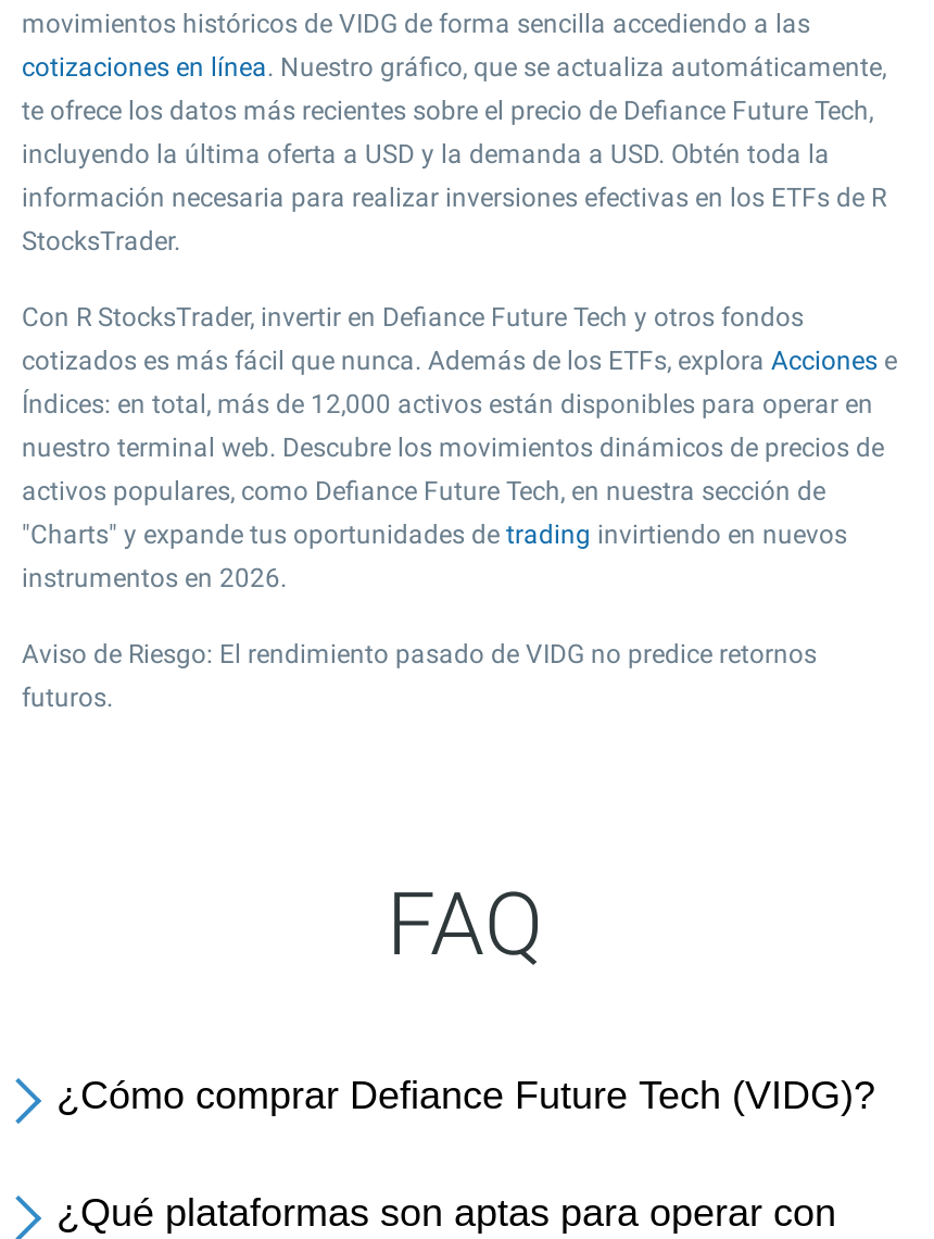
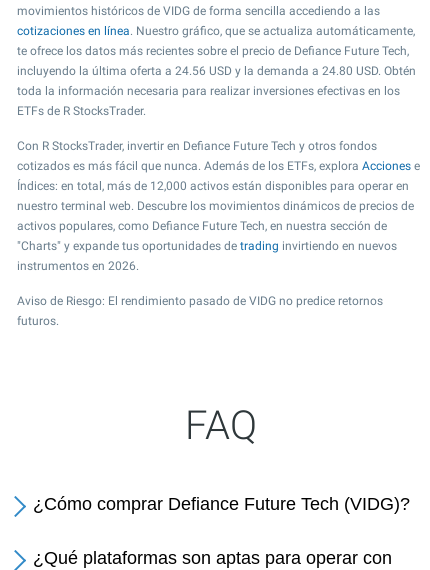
[22,139,886,256] incluyendo la última oferta a USD y la demanda a USD. Obtén toda la | información necesaria para realizar inversiones efectivas en los ETFs de R | StocksTrader. -> [17,64,416,118] incluyendo la última oferta a 24.56 USD y la demanda a 24.80 USD. Obtén | toda la información necesaria para realizar inversiones efectivas en los | ETFs de R StocksTrader.

